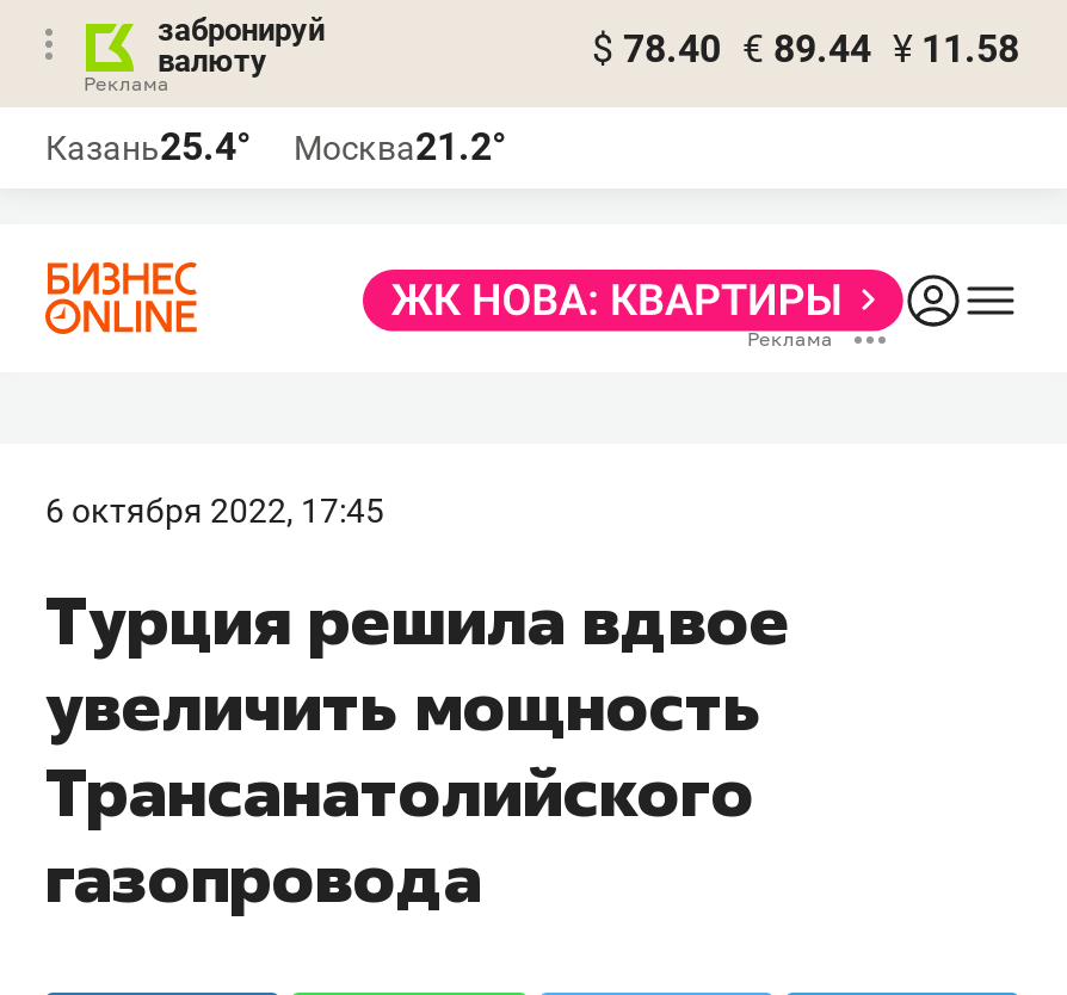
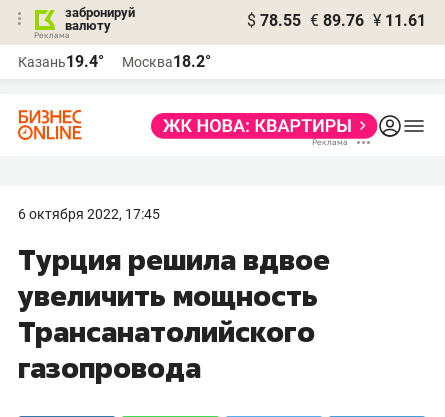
[592,26,1019,72] $ 78.40 € 89.44 ¥ 11.58 -> [247,11,426,30] $ 78.55 € 89.76 ¥ 11.61
[45,124,251,169] Казань25.4° -> [18,52,104,71] Казань19.4°
[294,124,506,169] Москва21.2° -> [122,52,211,71] Москва18.2°

